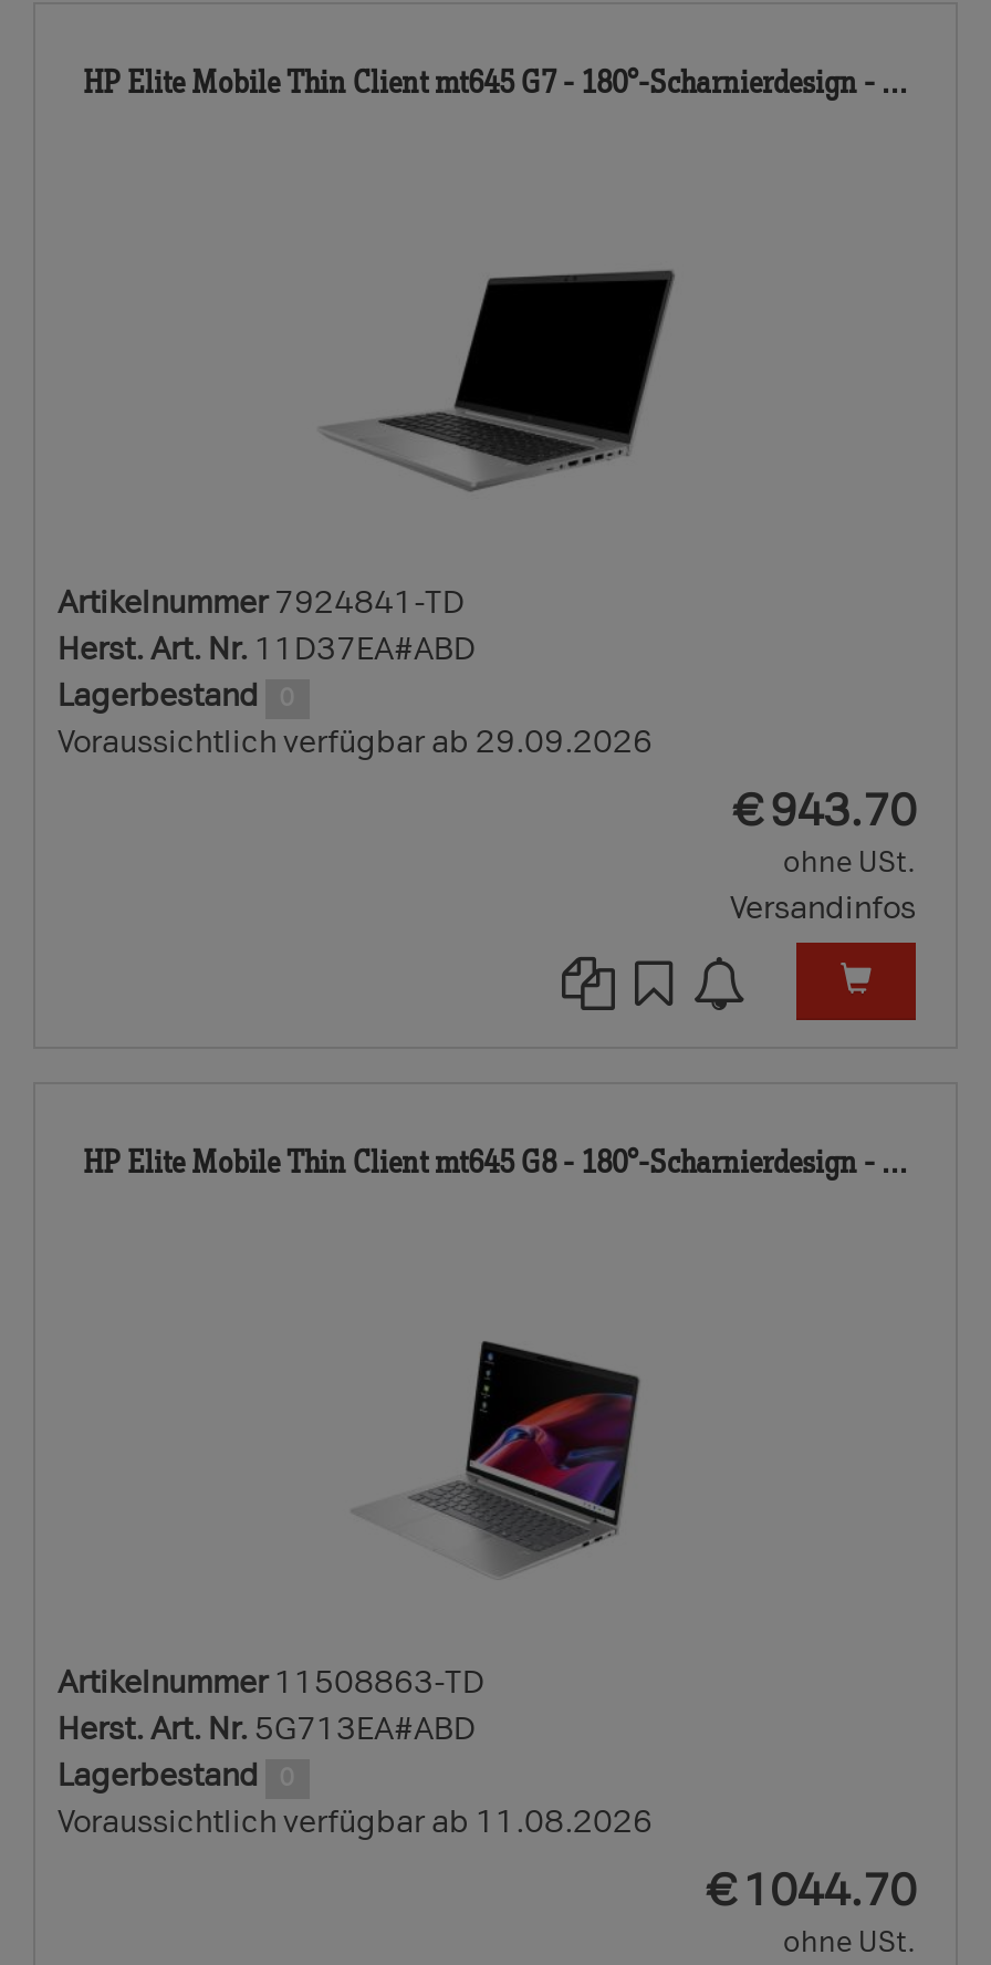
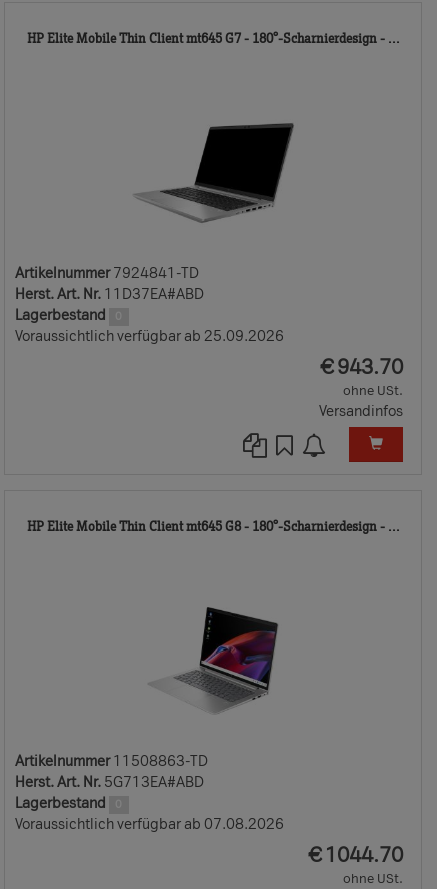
[58,724,653,761] Voraussichtlich verfügbar ab 29.09.2026 -> [15,328,284,345] Voraussichtlich verfügbar ab 25.09.2026
[58,1803,653,1841] Voraussichtlich verfügbar ab 11.08.2026 -> [15,816,284,833] Voraussichtlich verfügbar ab 07.08.2026

